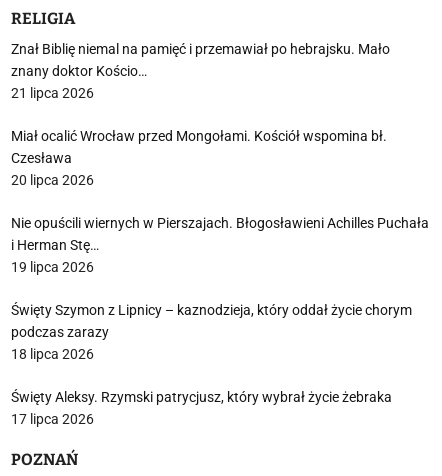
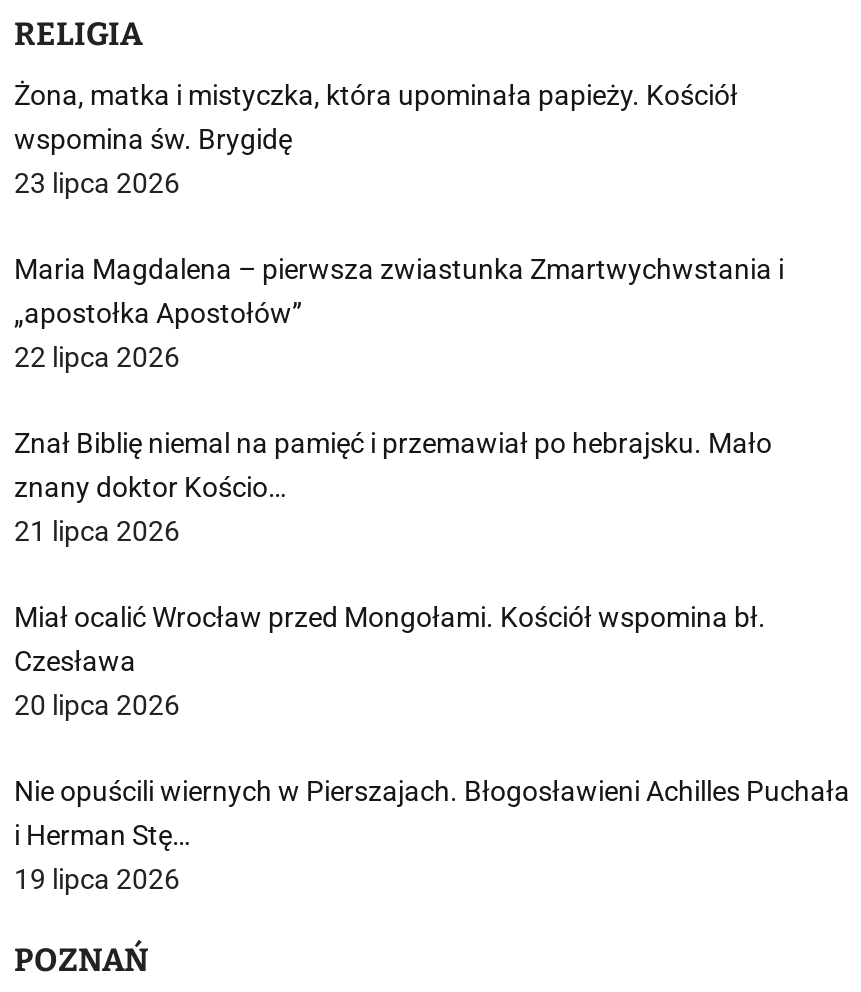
none -> [14,79,784,373] Żona, matka i mistyczka, która upominała papieży. Kościół | wspomina św. Brygidę | 23 lipca 2026 | Maria Magdalena – pierwsza zwiastunka Zmartwychwstania i | „apostołka Apostołów” | 22 lipca 2026
moved [11,41,429,275] -> [14,427,850,895]: Znał Biblię niemal na pamięć i przemawiał po hebrajsku. Mało | znany doktor Kościo… | 21 lipca 2026 | ... | i Herman Stę… | 19 lipca 2026
[11,302,412,427] Święty Szymon z Lipnicy – kaznodzieja, który oddał życie chorym | podczas zarazy | 18 lipca 2026 | Święty Aleksy. Rzymski patrycjusz, który wybrał życie żebraka | 17 lipca 2026 -> none

